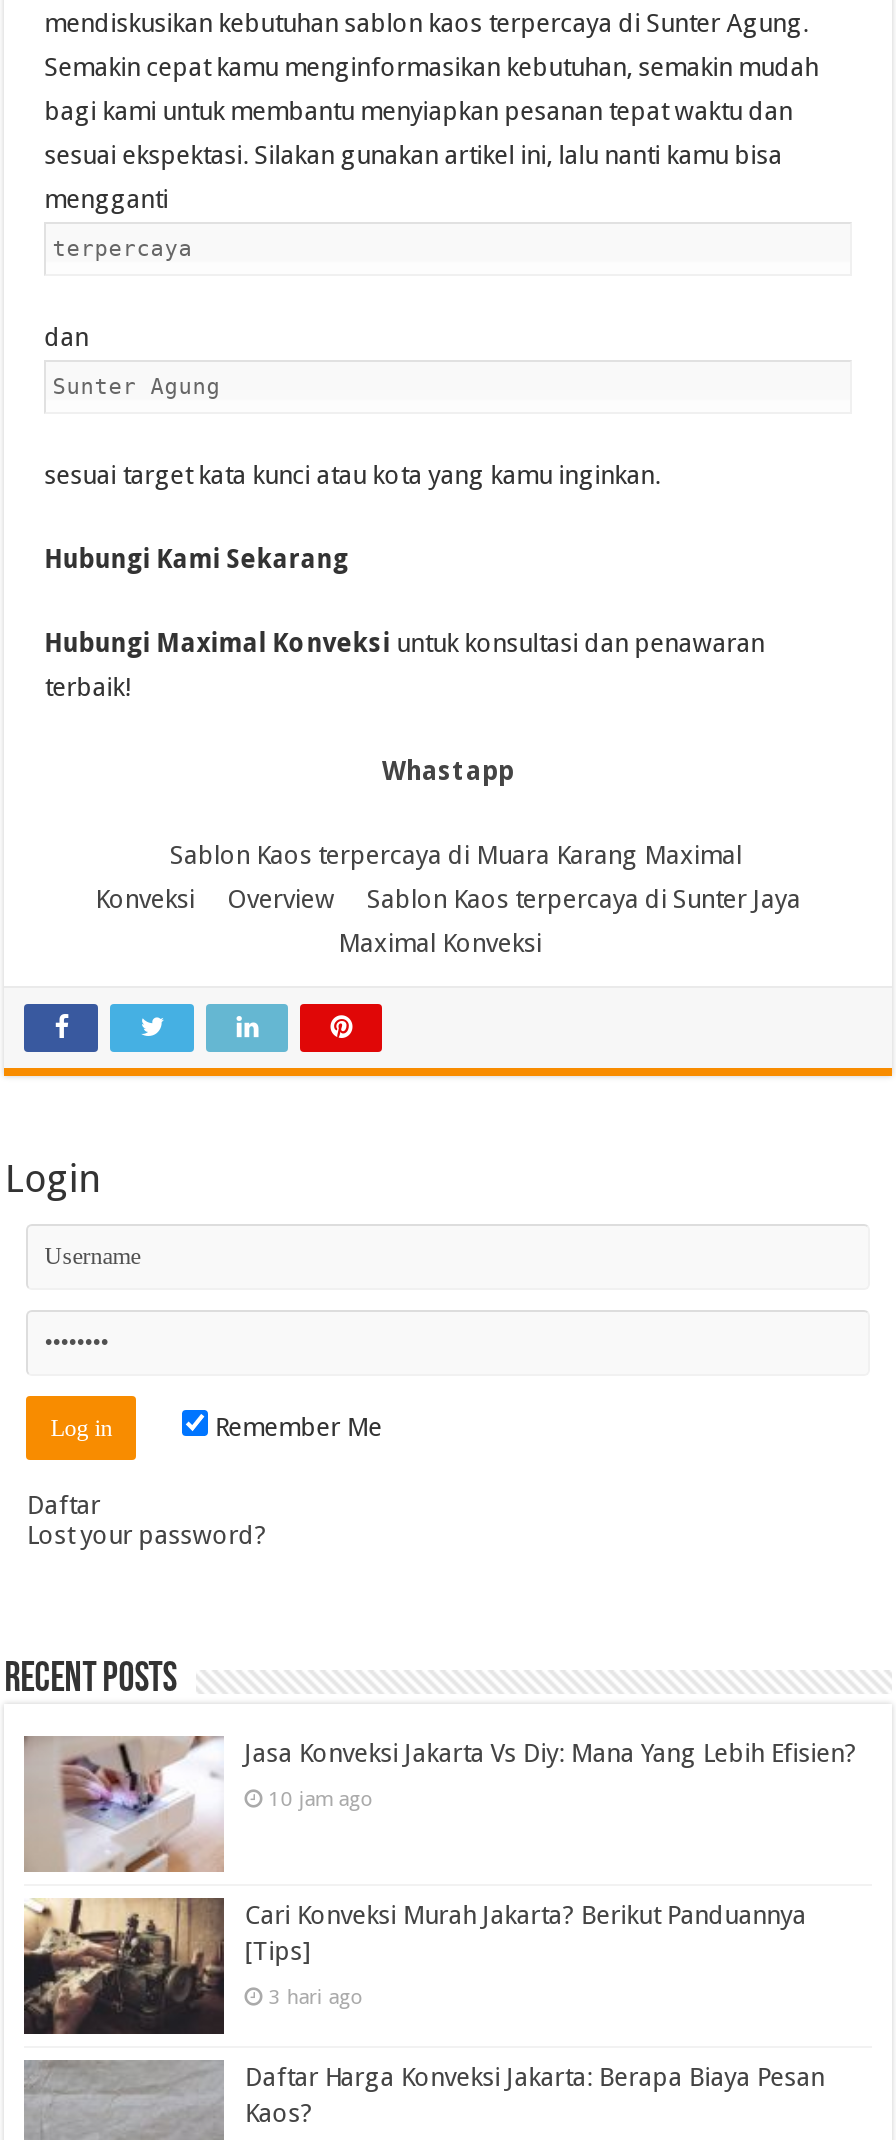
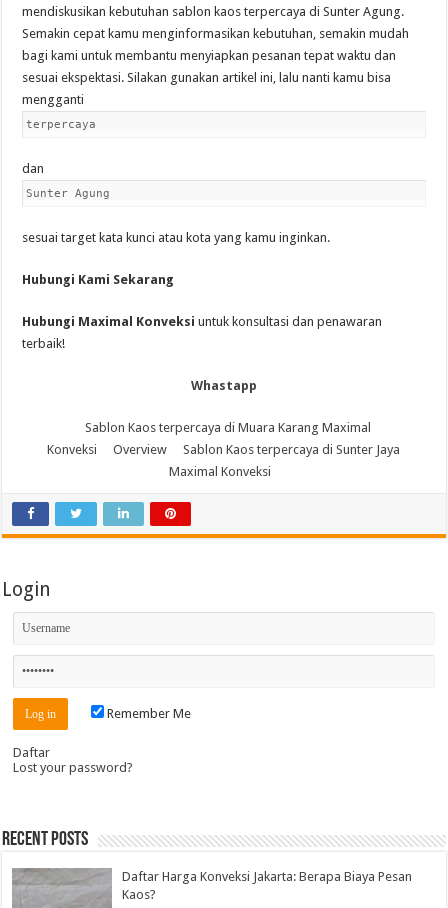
[24,1736,856,1874] [image] | Jasa Konveksi Jakarta Vs Diy: Mana Yang Lebih Efisien? | 10 jam ago -> none
[24,1896,806,2036] [image] | Cari Konveksi Murah Jakarta? Berikut Panduannya | [Tips] | 3 hari ago -> none

